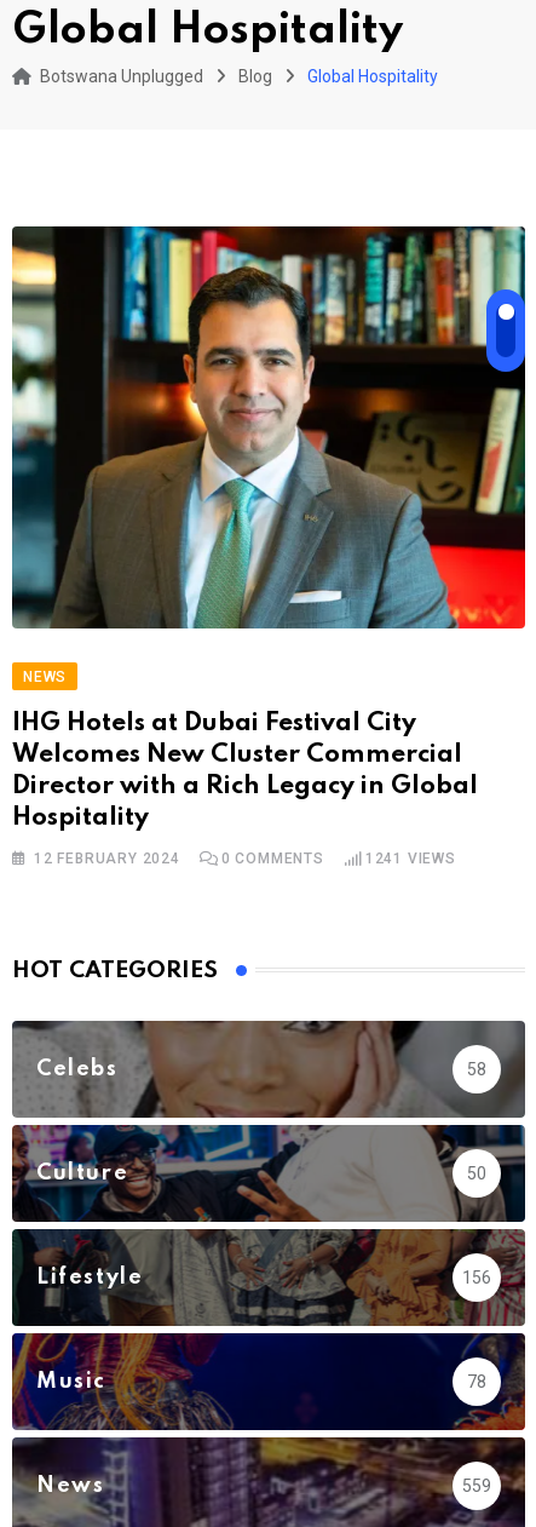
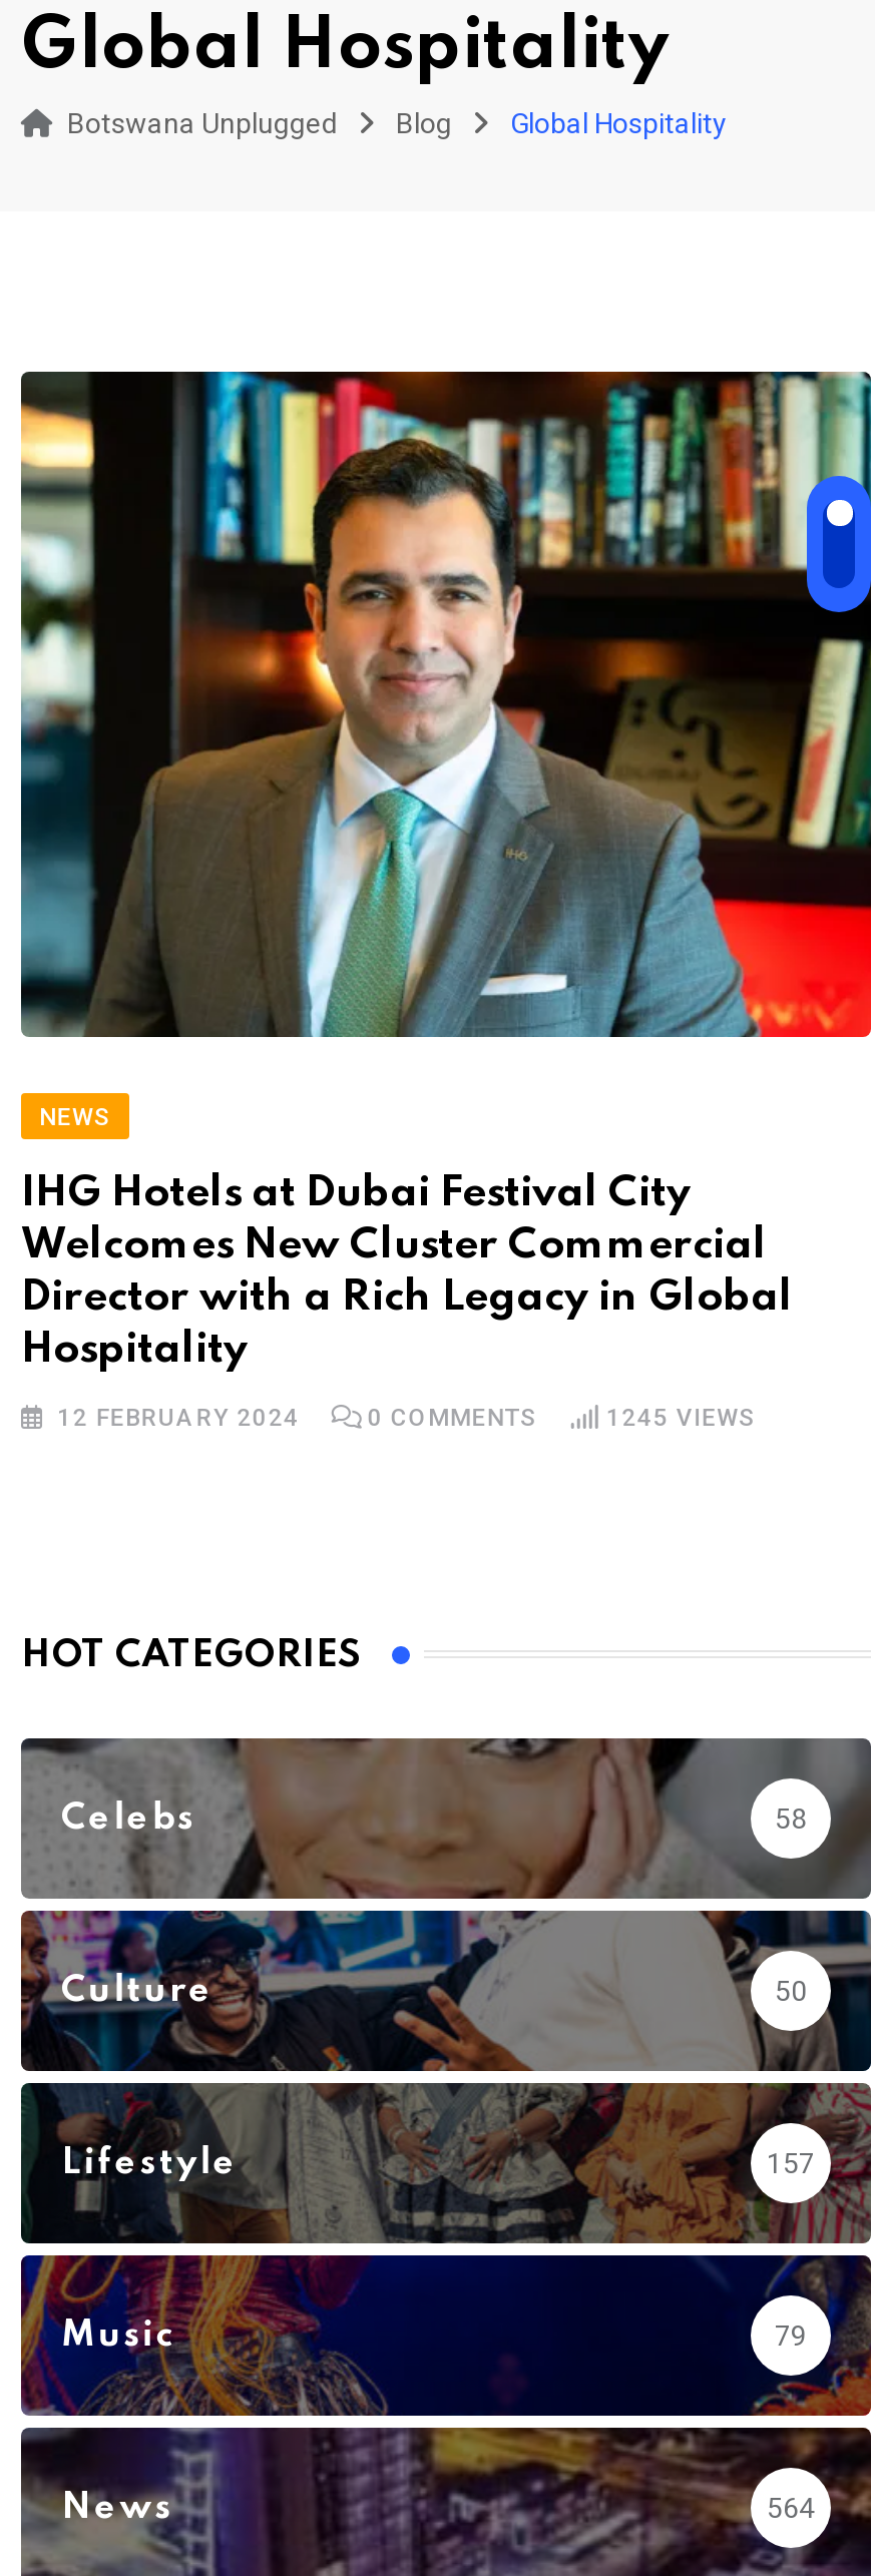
[365,850,456,867] 1241 VIEWS -> [606,1403,756,1431] 1245 VIEWS
[462,1268,491,1287] 156 -> [767,2147,815,2179] 157
[467,1372,486,1391] 78 -> [775,2319,807,2351] 79
[462,1476,491,1495] 559 -> [767,2491,815,2523] 564

